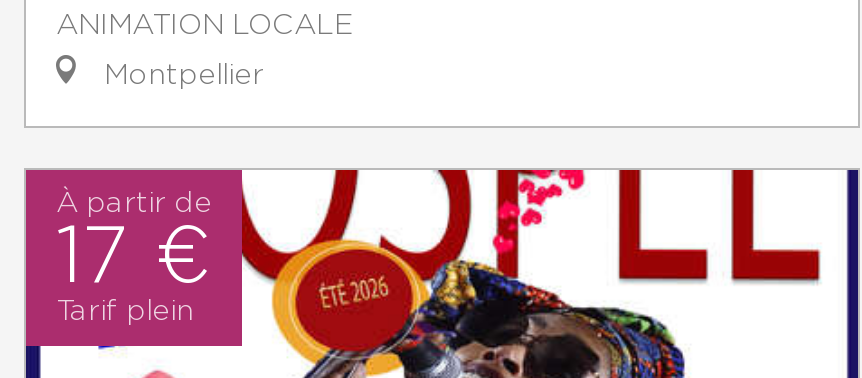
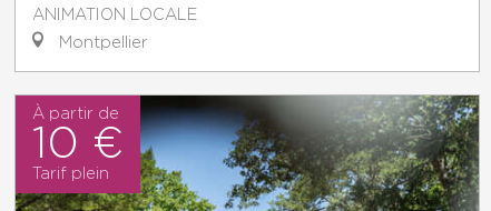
[56,218,210,298] 17 € -> [32,122,124,167] 10 €

